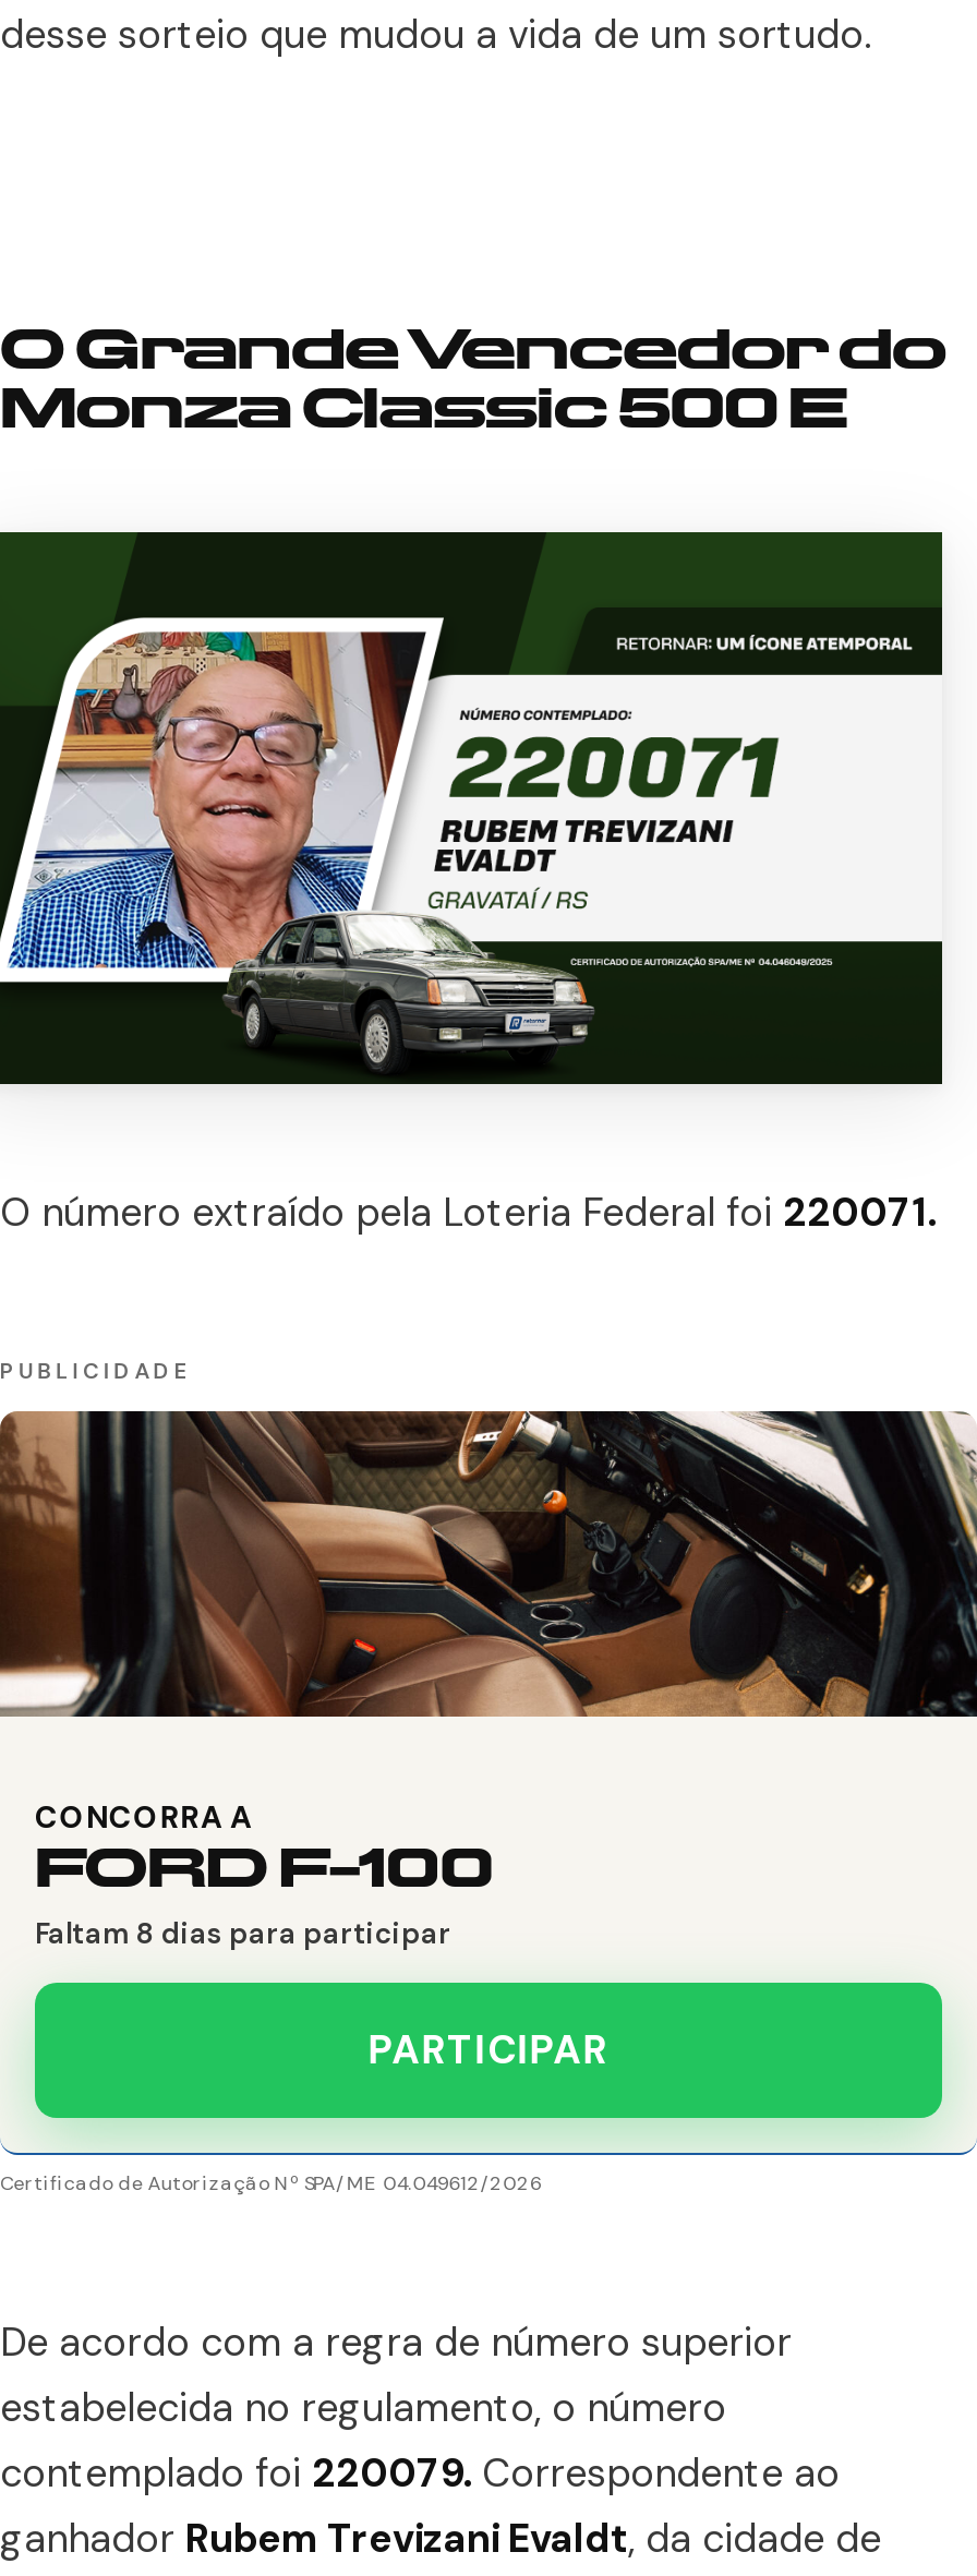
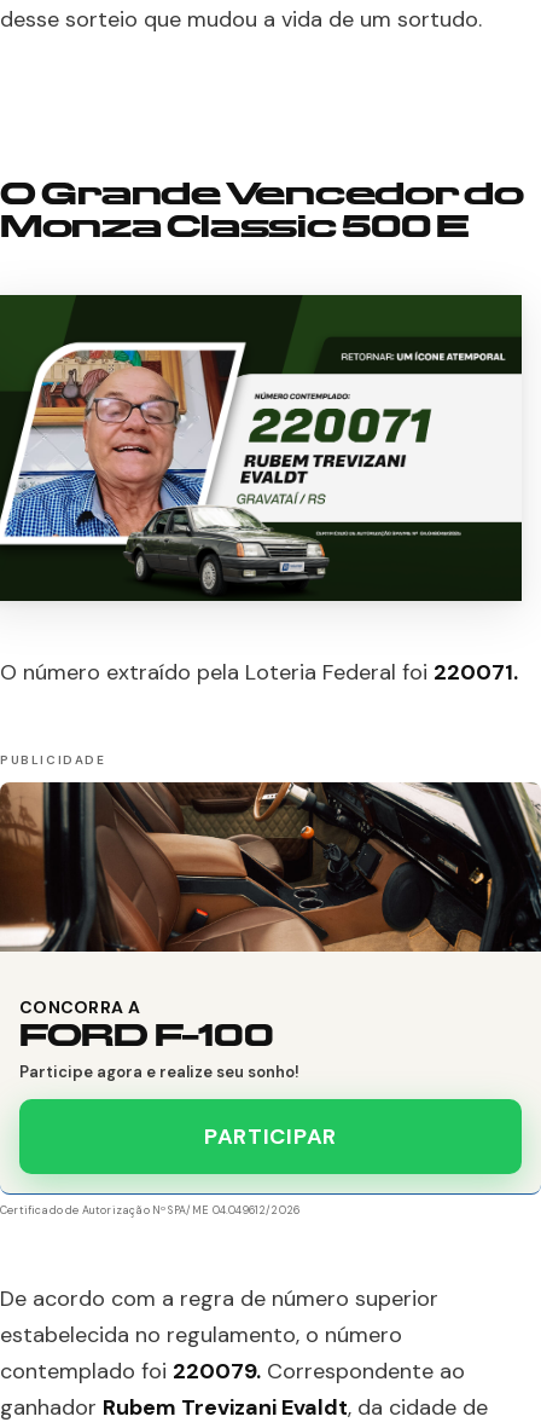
[35,1915,451,1952] Faltam 8 dias para participar -> [19,1062,299,1082] Participe agora e realize seu sonho!

